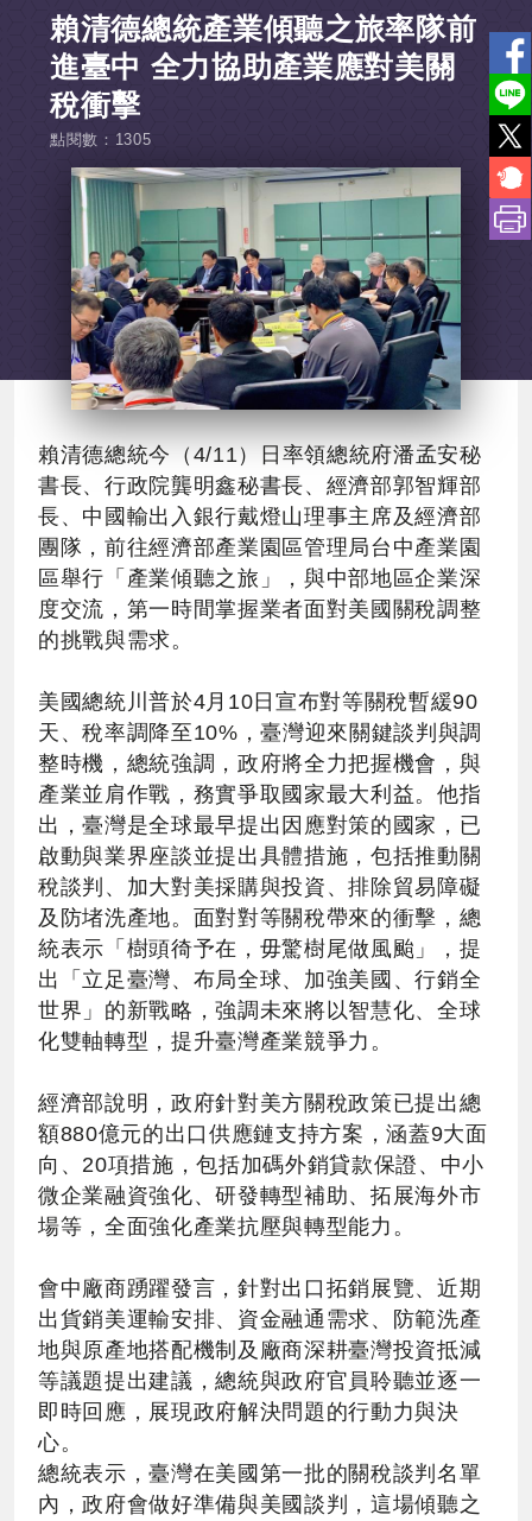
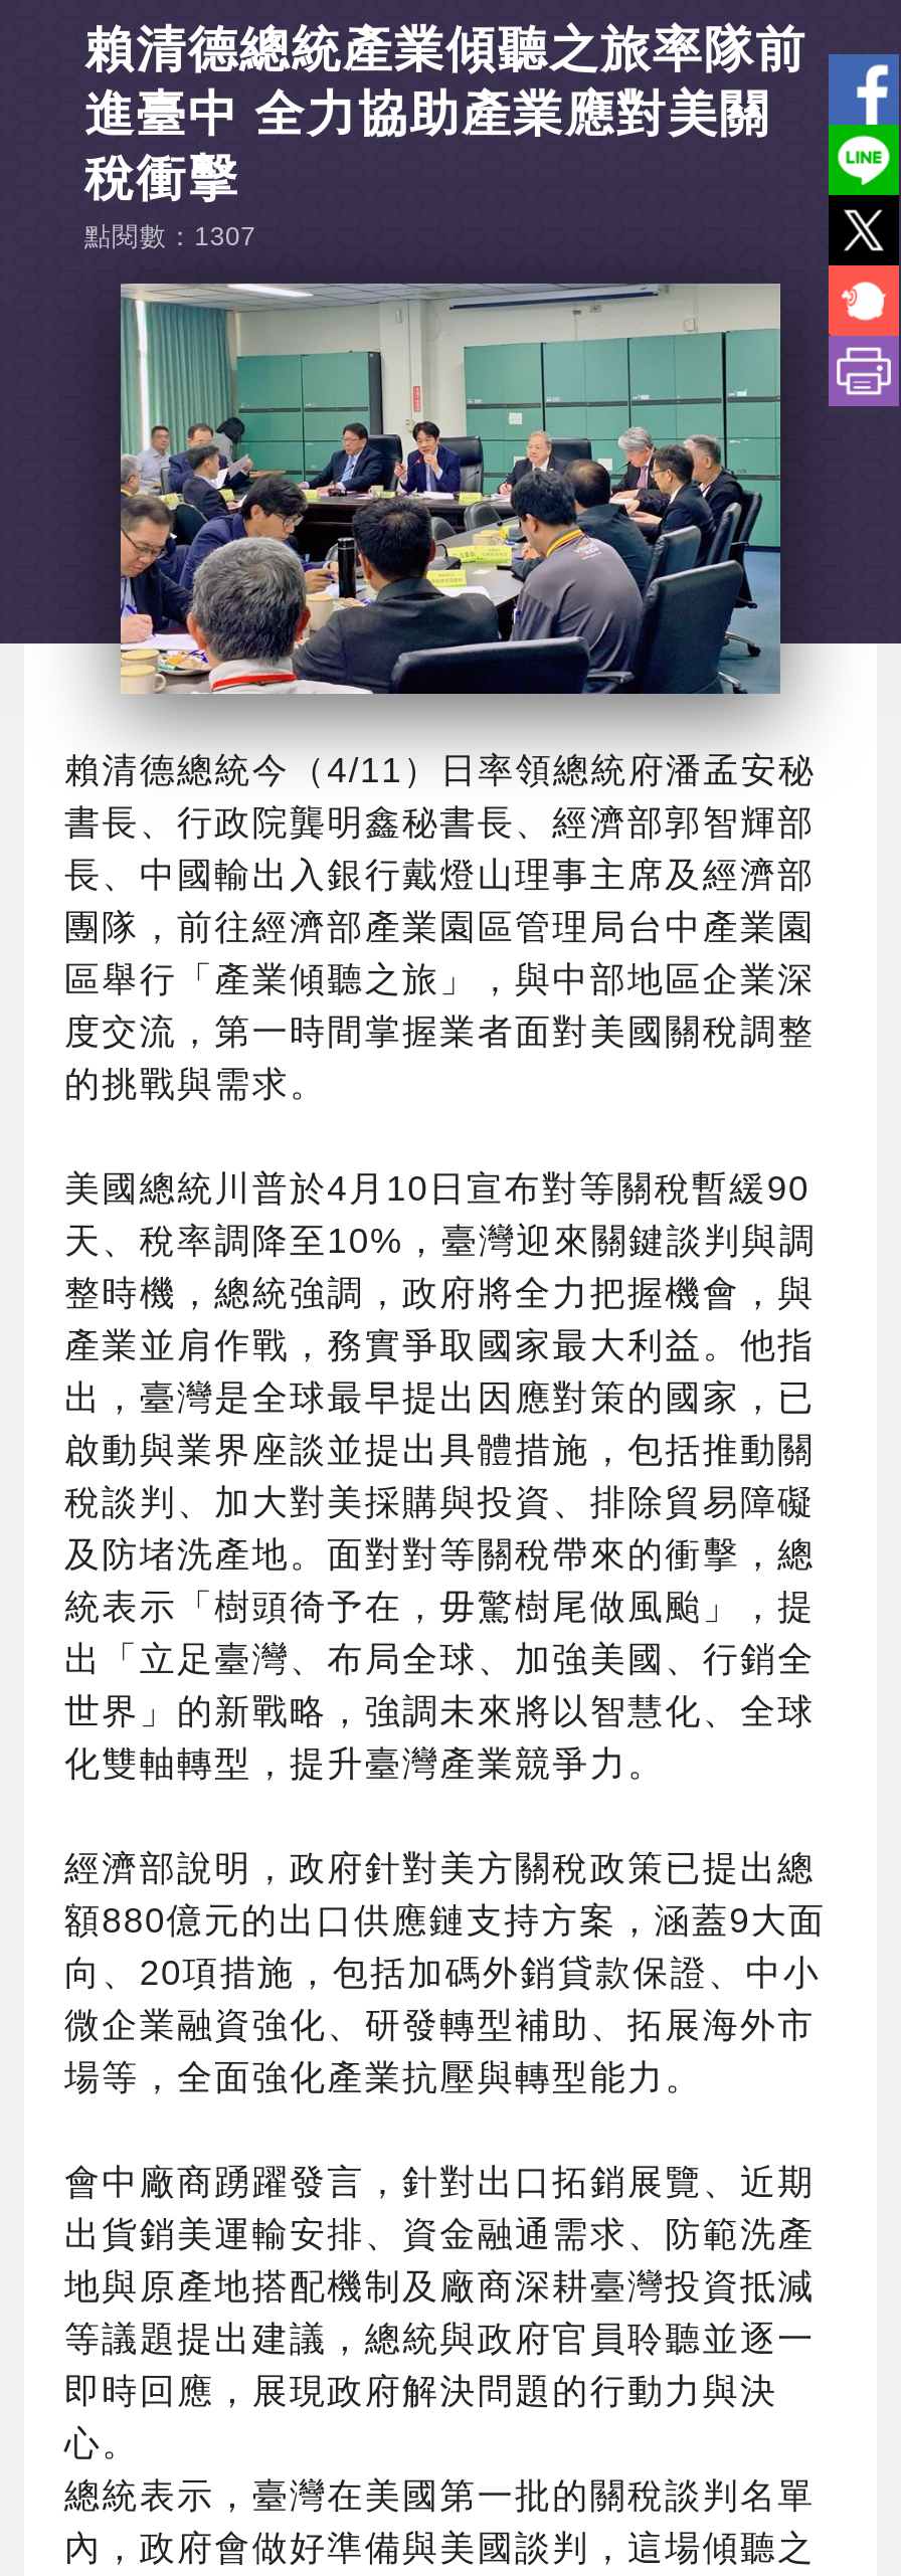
[50,131,151,148] 點閱數：1305 -> [84,221,256,251] 點閱數：1307

